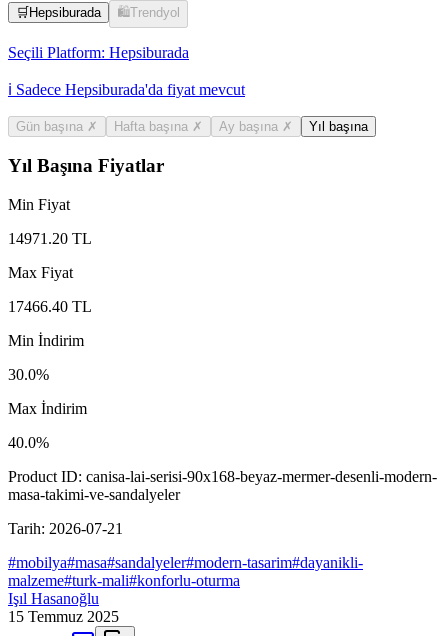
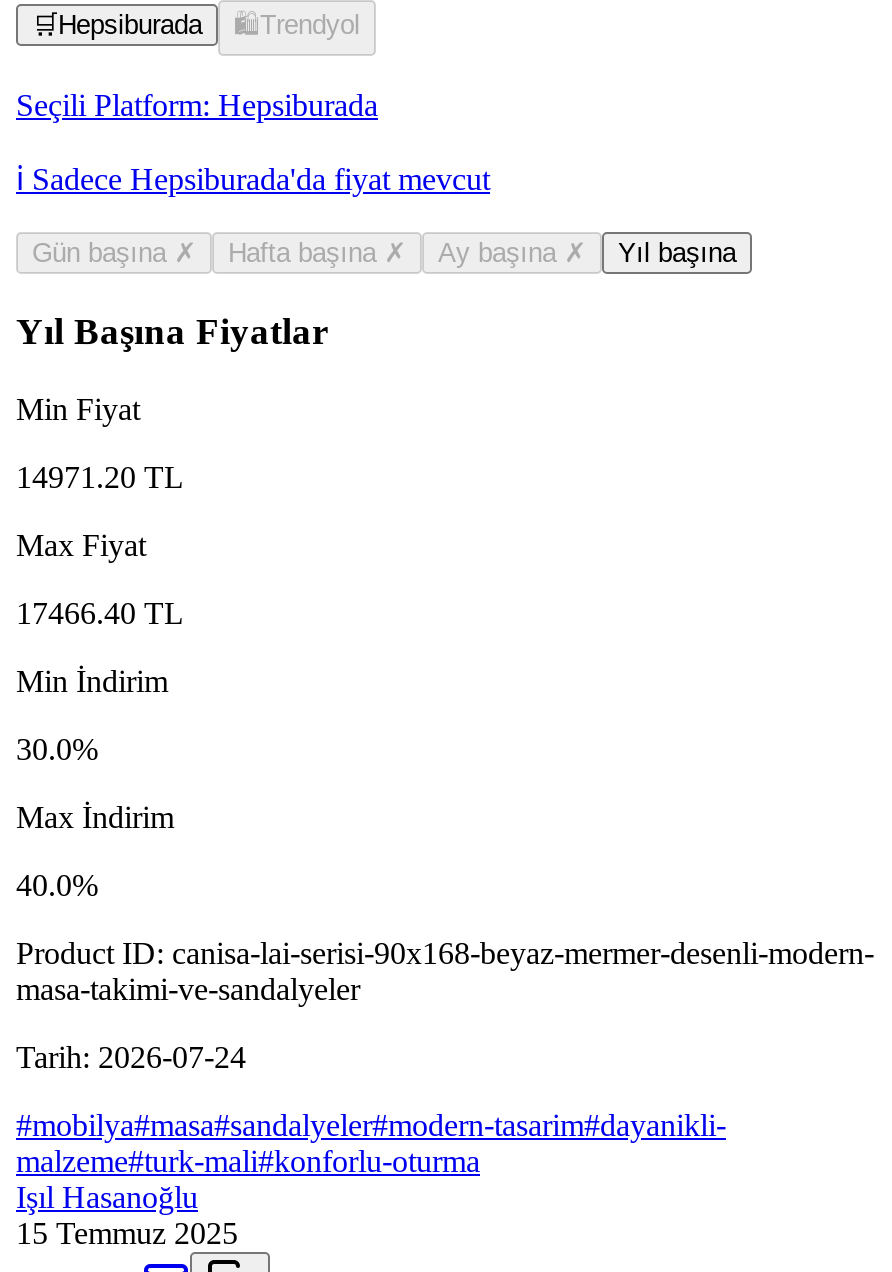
[8,520,123,537] Tarih: 2026-07-21 -> [16,1040,246,1074] Tarih: 2026-07-24

